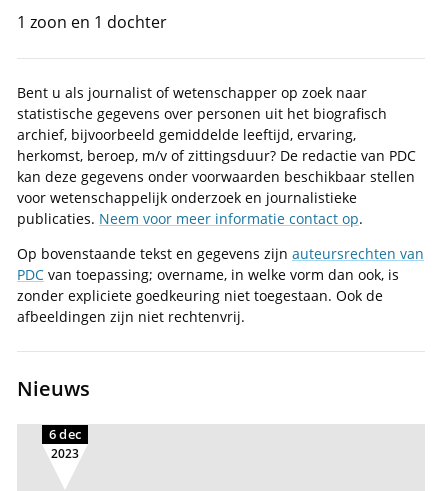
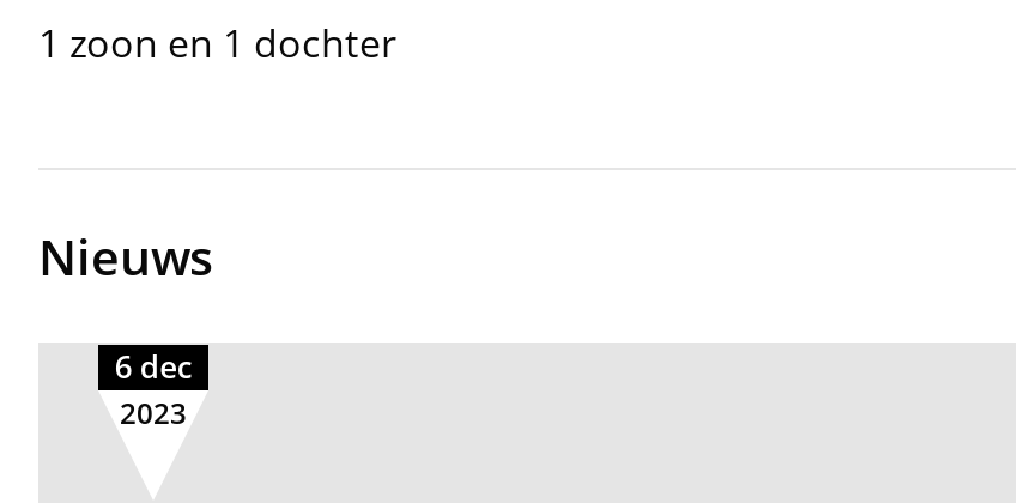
[17,83,424,326] Bent u als journalist of wetenschapper op zoek naar | statistische gegevens over personen uit het biografisch | archief, bijvoorbeeld gemiddelde leeftijd, ervaring, | herkomst, beroep, m/v of zittingsduur? De redactie van PDC | kan deze gegevens onder voorwaarden beschikbaar stellen | voor wetenschappelijk onderzoek en journalistieke | publicaties. Neem voor meer informatie contact op. | Op bovenstaande tekst en gegevens zijn auteursrechten van | PDC van toepassing; overname, in welke vorm dan ook, is | zonder expliciete goedkeuring niet toegestaan. Ook de | afbeeldingen zijn niet rechtenvrij. -> none

